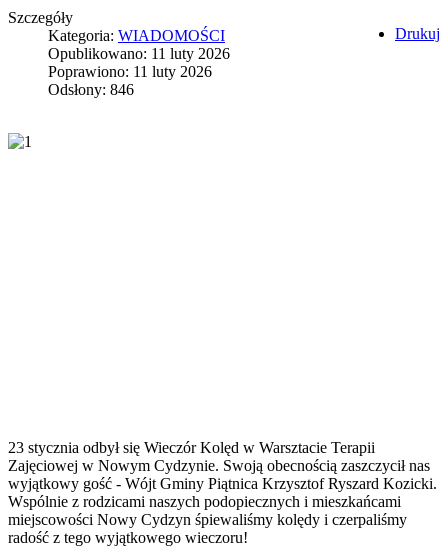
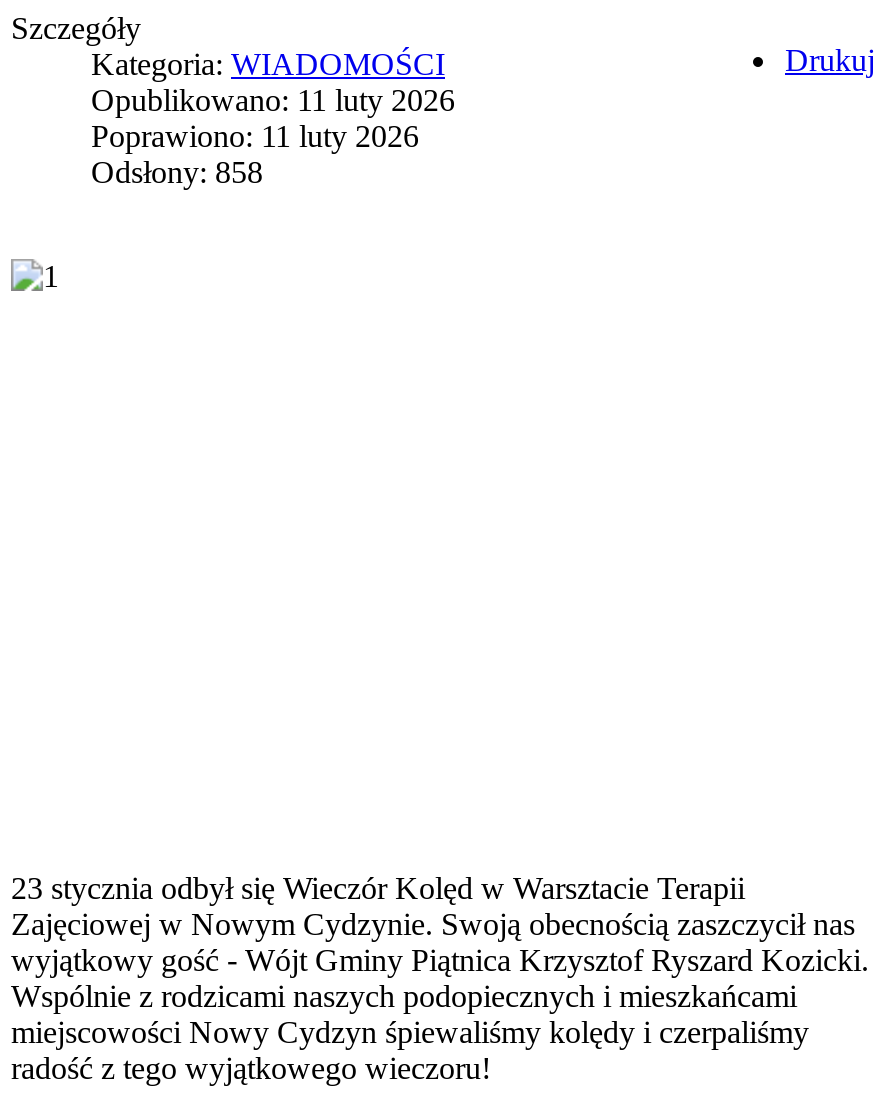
[48,81,134,98] Odsłony: 846 -> [91,155,263,189] Odsłony: 858

